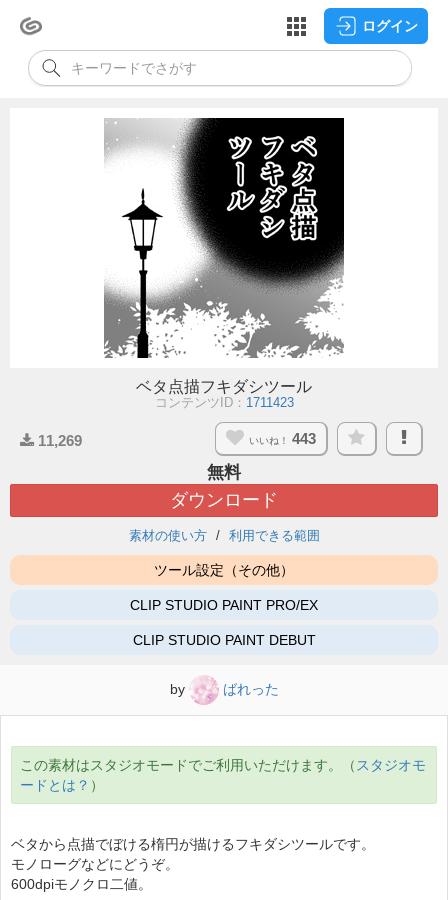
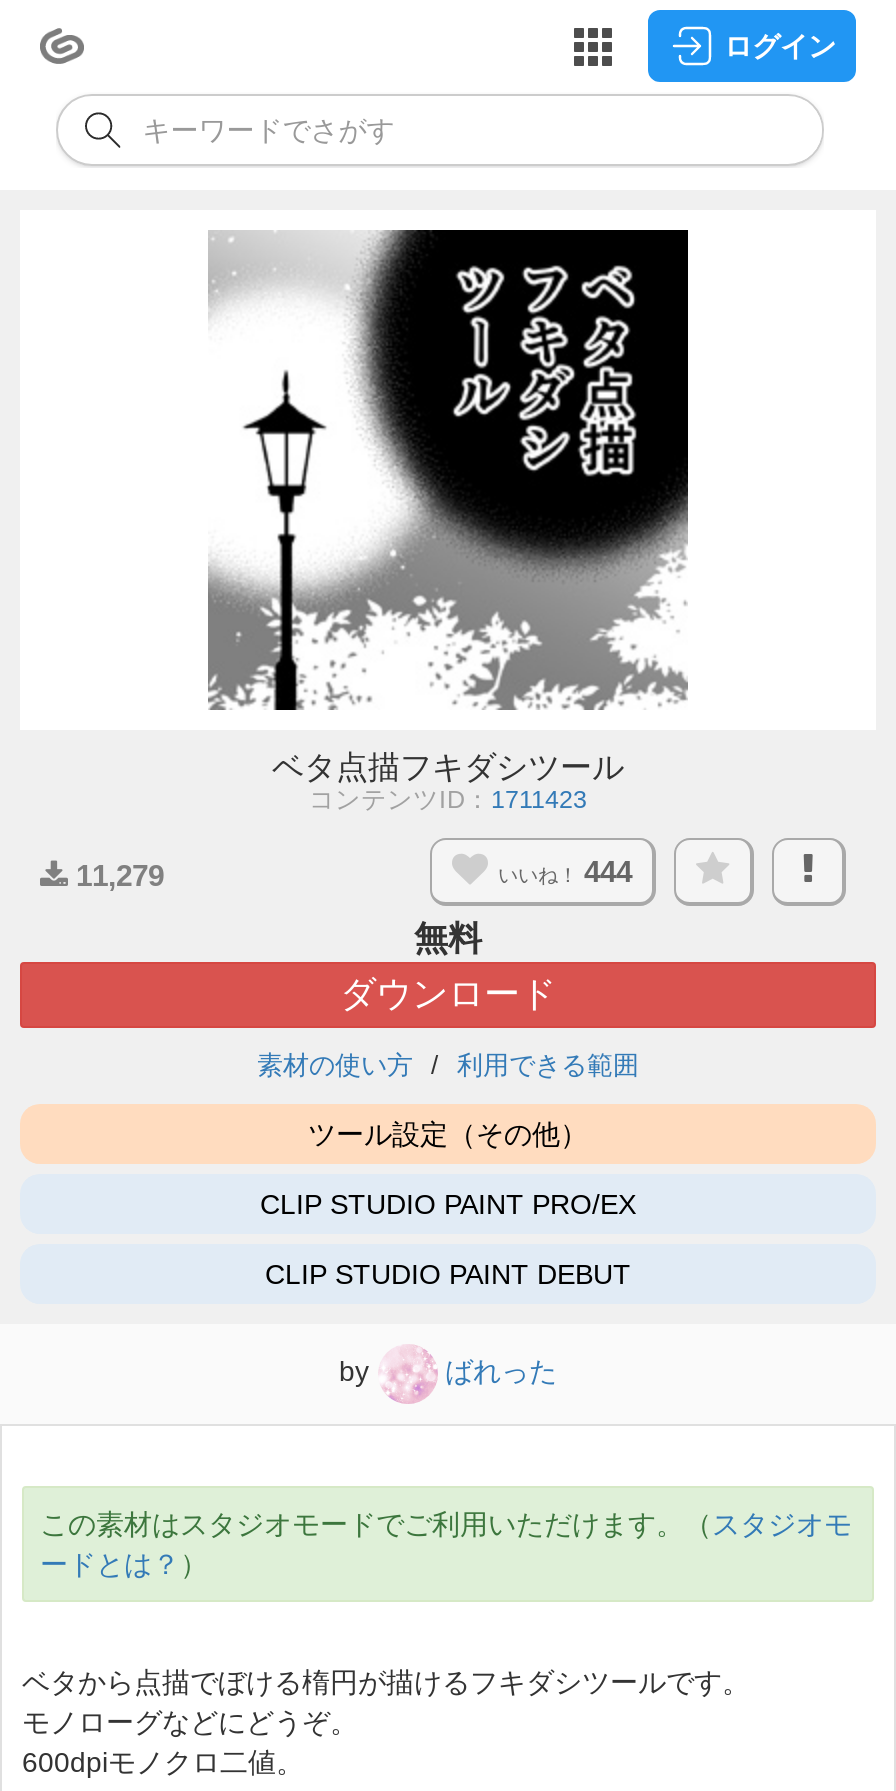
[38,432,82,449] 11,269 -> [76,858,164,892] 11,279
[249,430,316,447] いいね！443 -> [498,854,632,888] いいね！444

